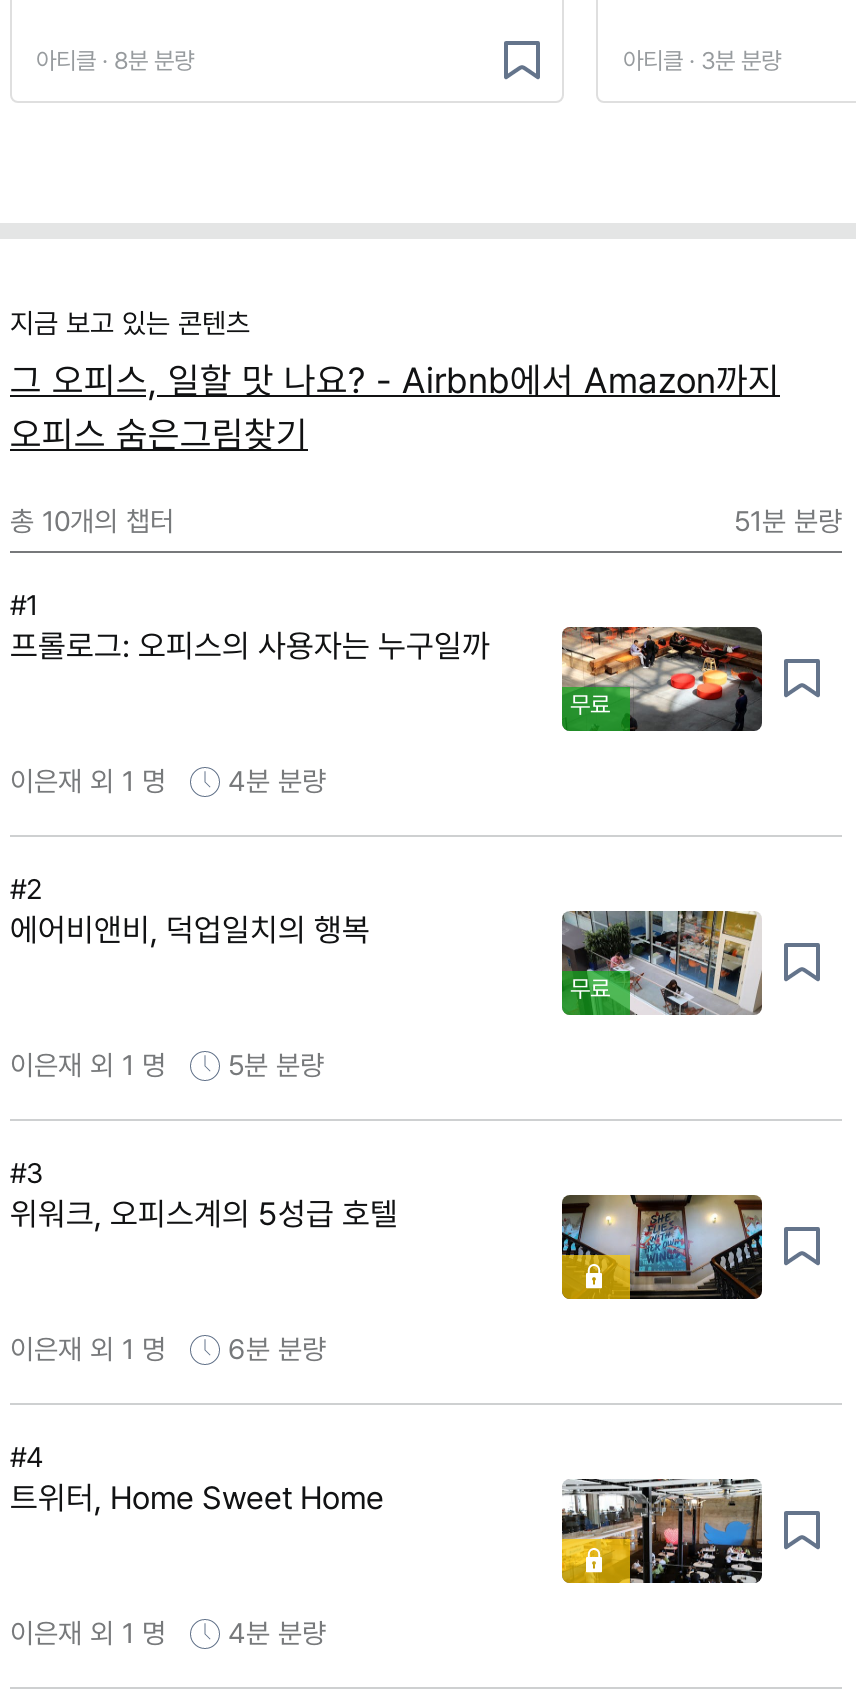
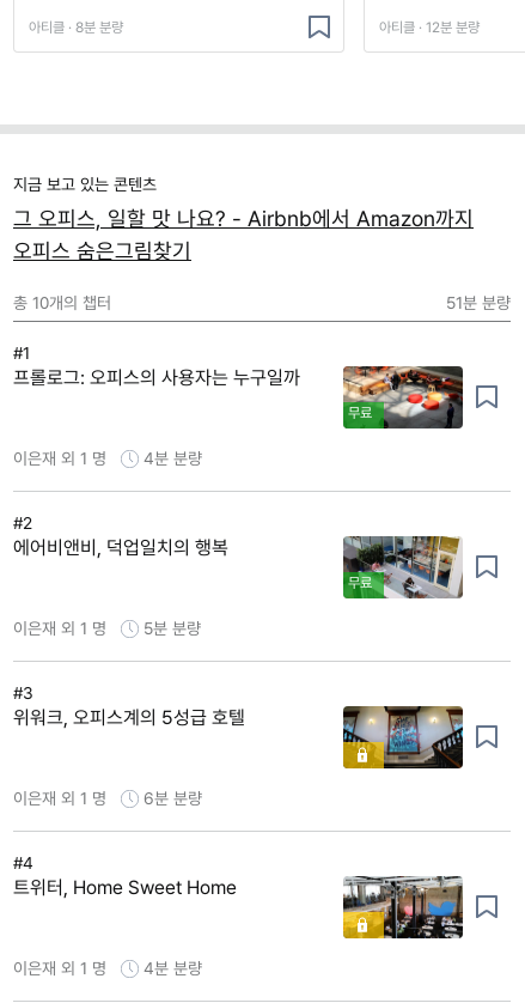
[623,46,781,74] 아티클 · 3분 분량 -> [380,19,480,36] 아티클 · 12분 분량

